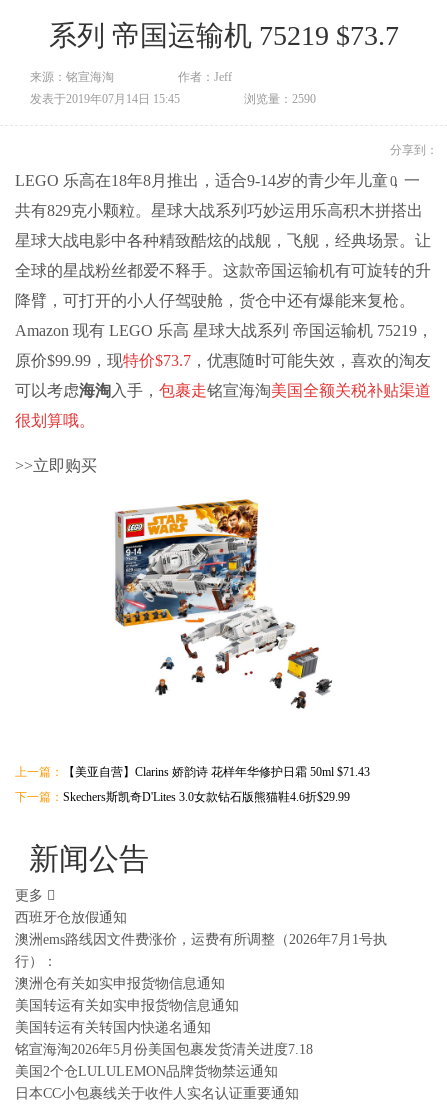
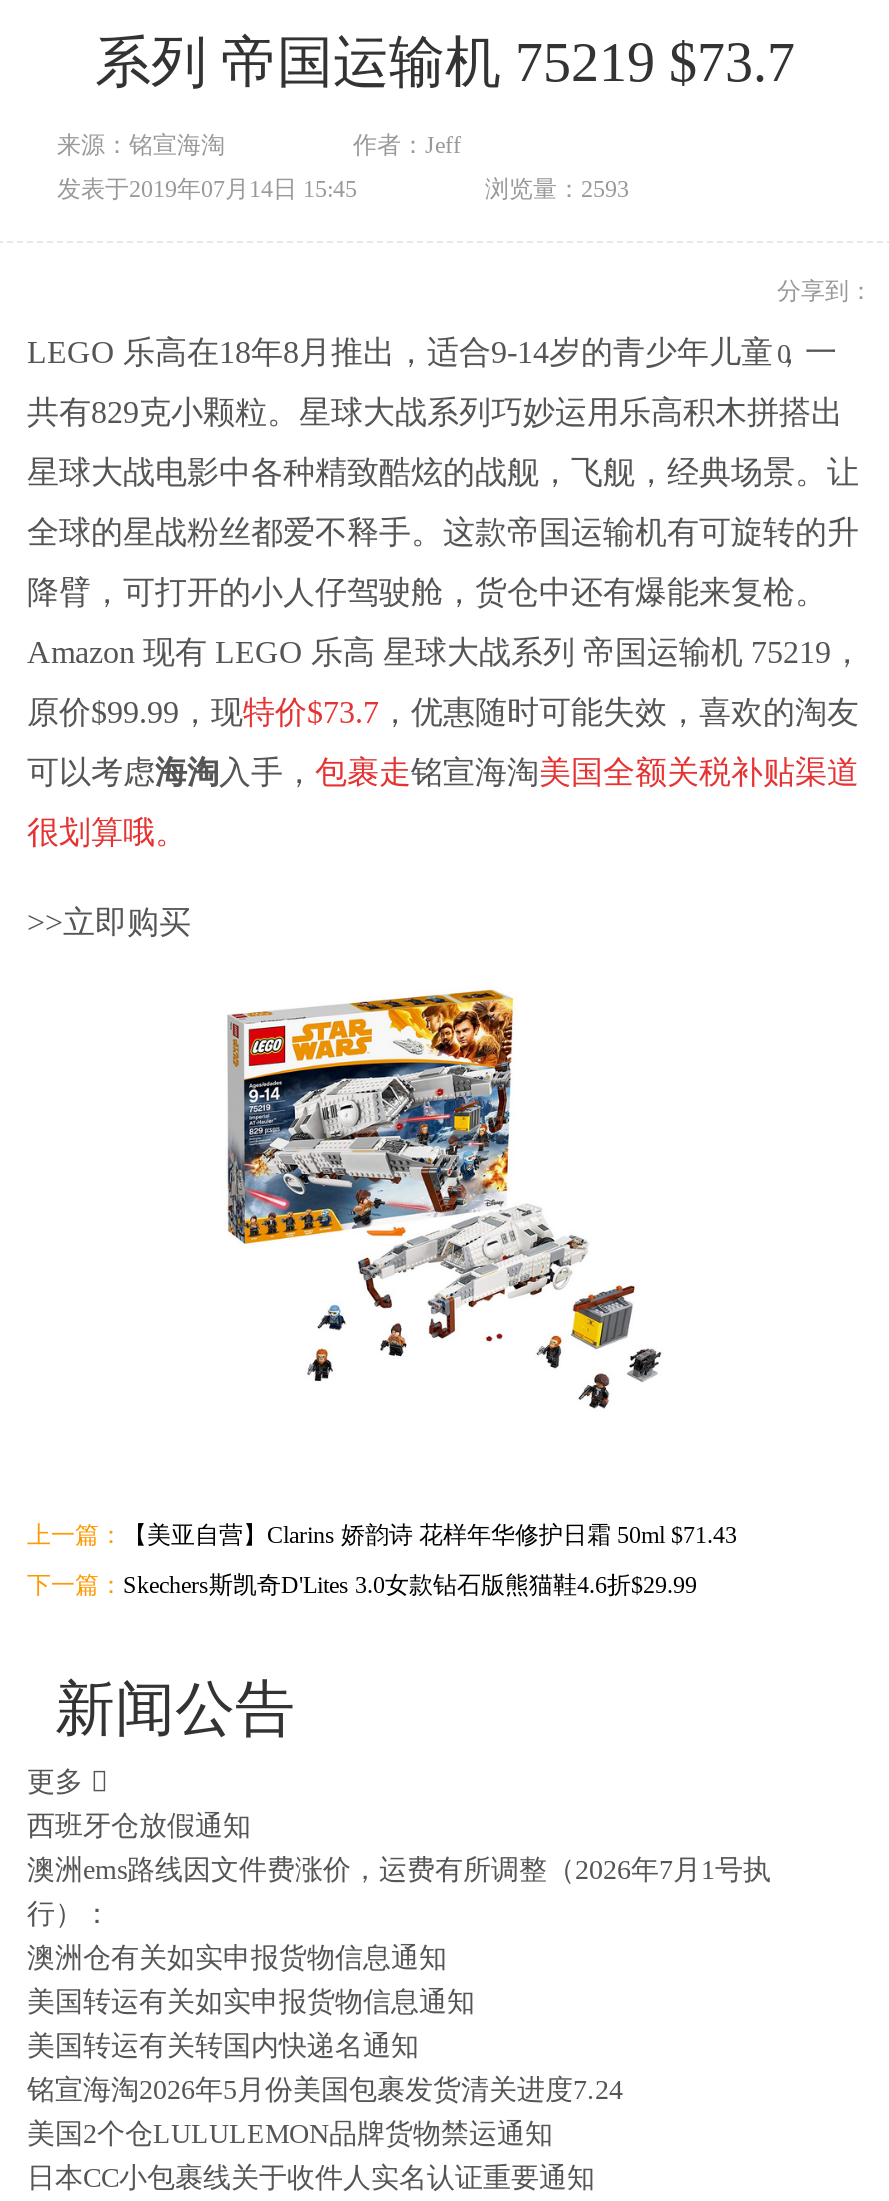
[244,92,316,106] 浏览量：2590 -> [485,175,629,203] 浏览量：2593
[15,1042,313,1057] 铭宣海淘2026年5月份美国包裹发货清关进度7.18 -> [27,2074,623,2104] 铭宣海淘2026年5月份美国包裹发货清关进度7.24

